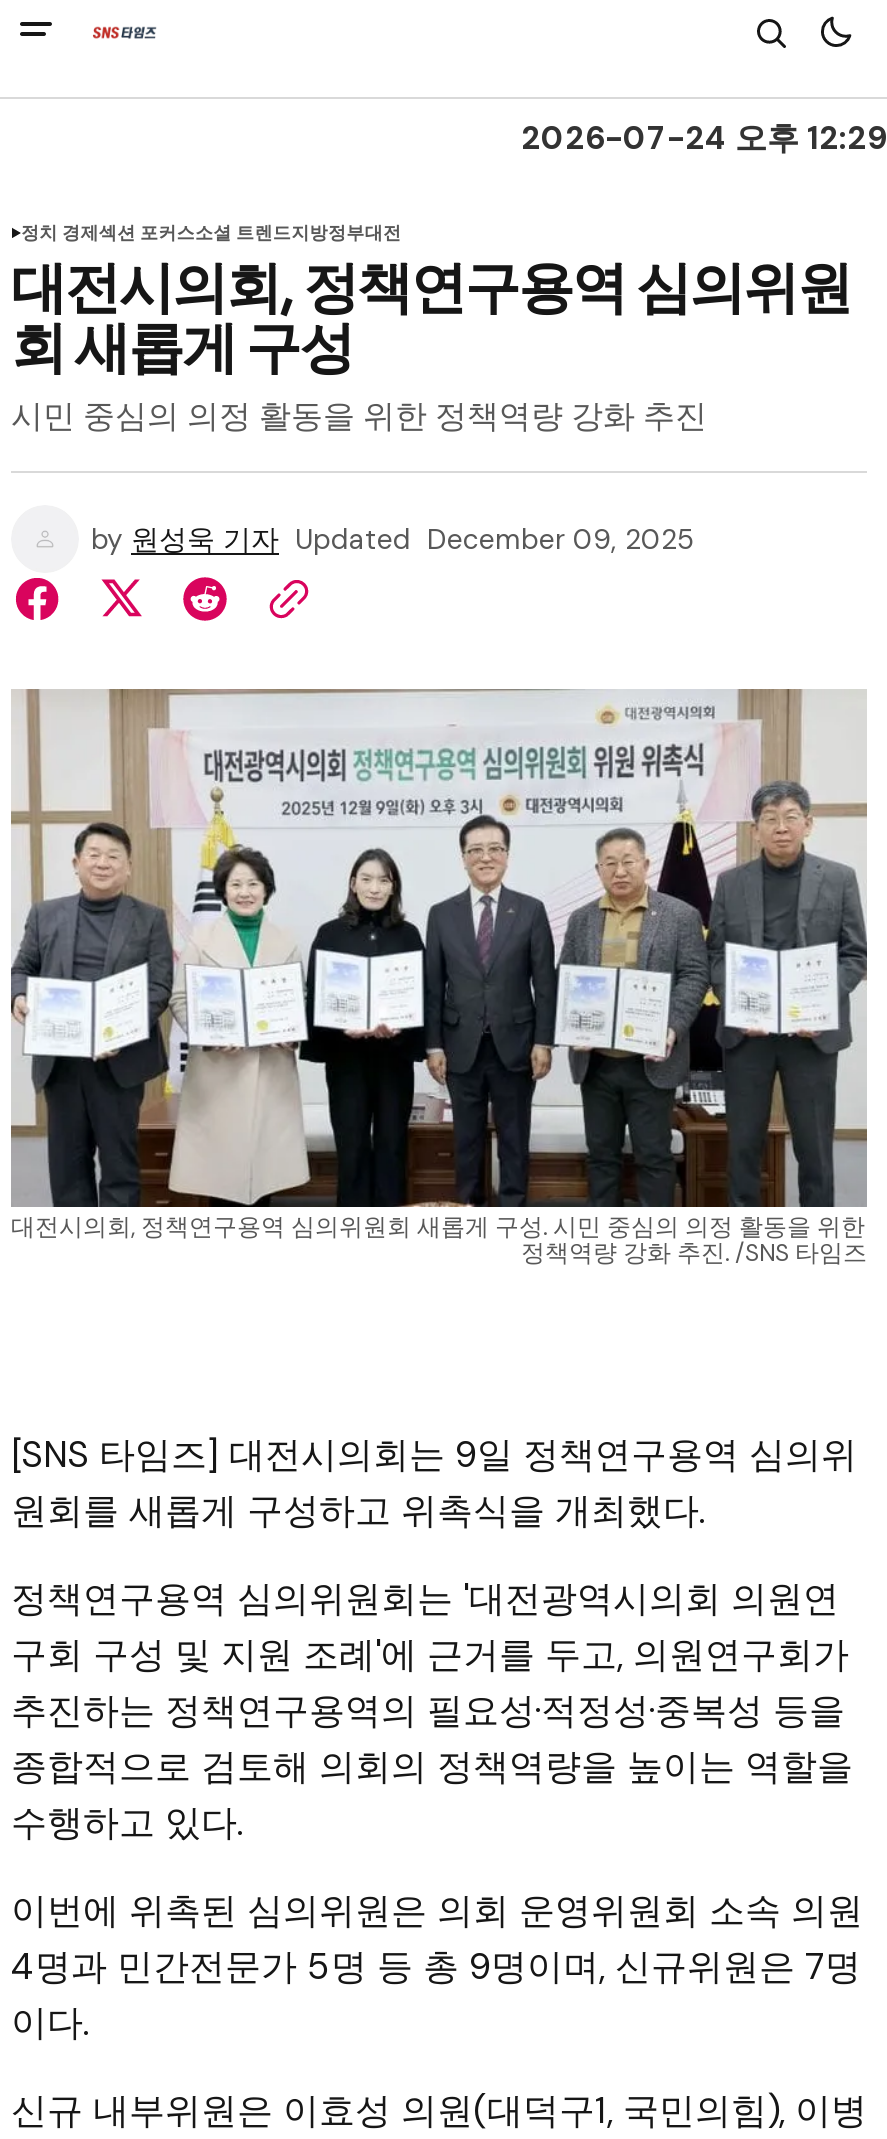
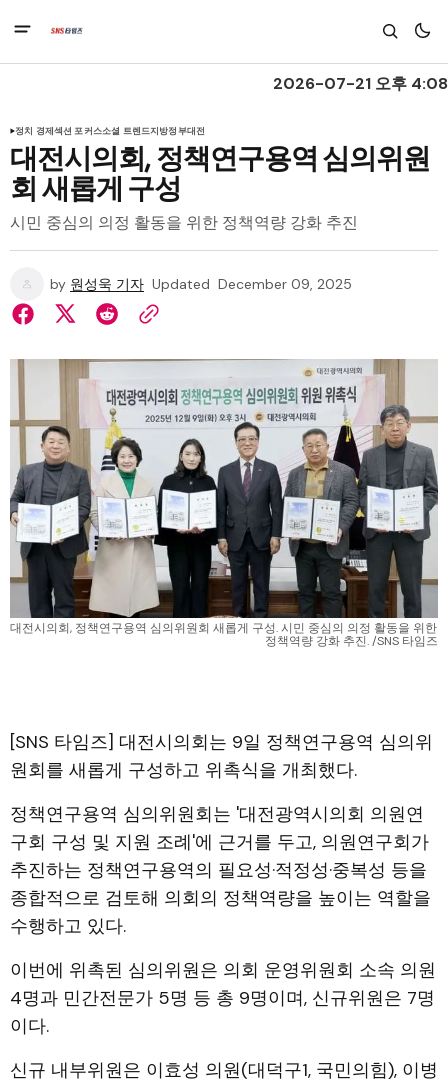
[521,117,887,159] 2026-07-24 오후 12:29 -> [273,73,448,94] 2026-07-21 오후 4:08

